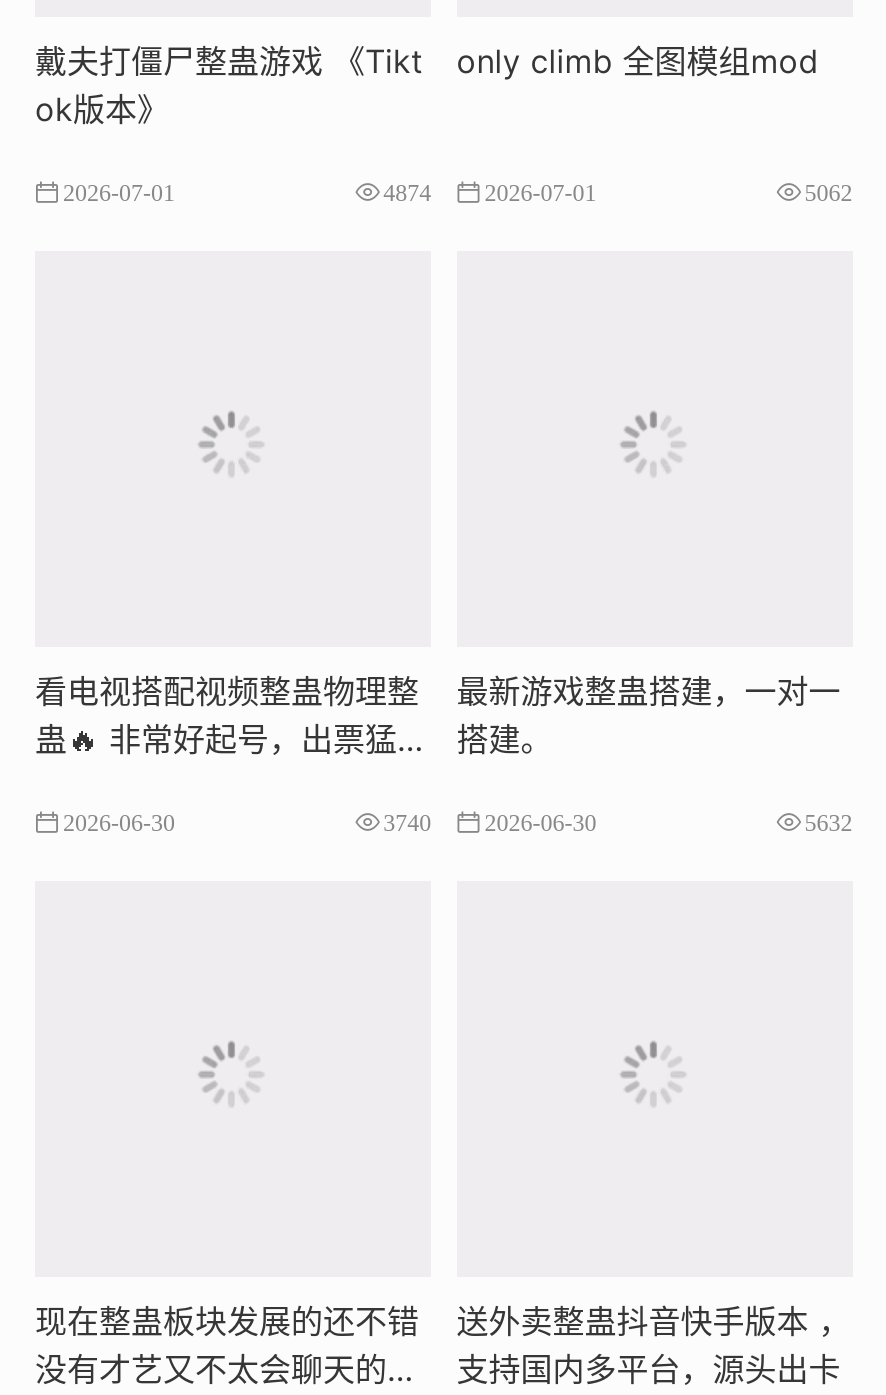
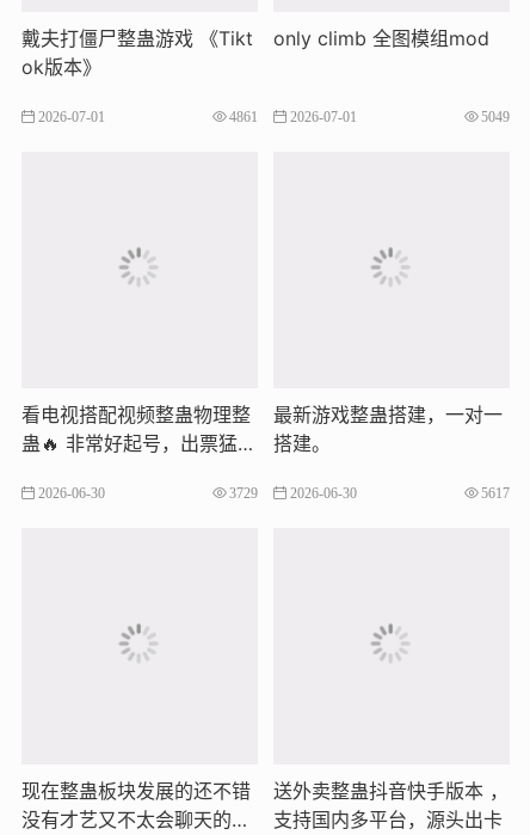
[383,179,431,205] 4874 -> [229,108,258,124] 4861
[805,179,853,205] 5062 -> [481,108,509,124] 5049
[383,809,431,835] 3740 -> [229,485,258,500] 3729
[805,809,853,835] 5632 -> [481,485,509,500] 5617

